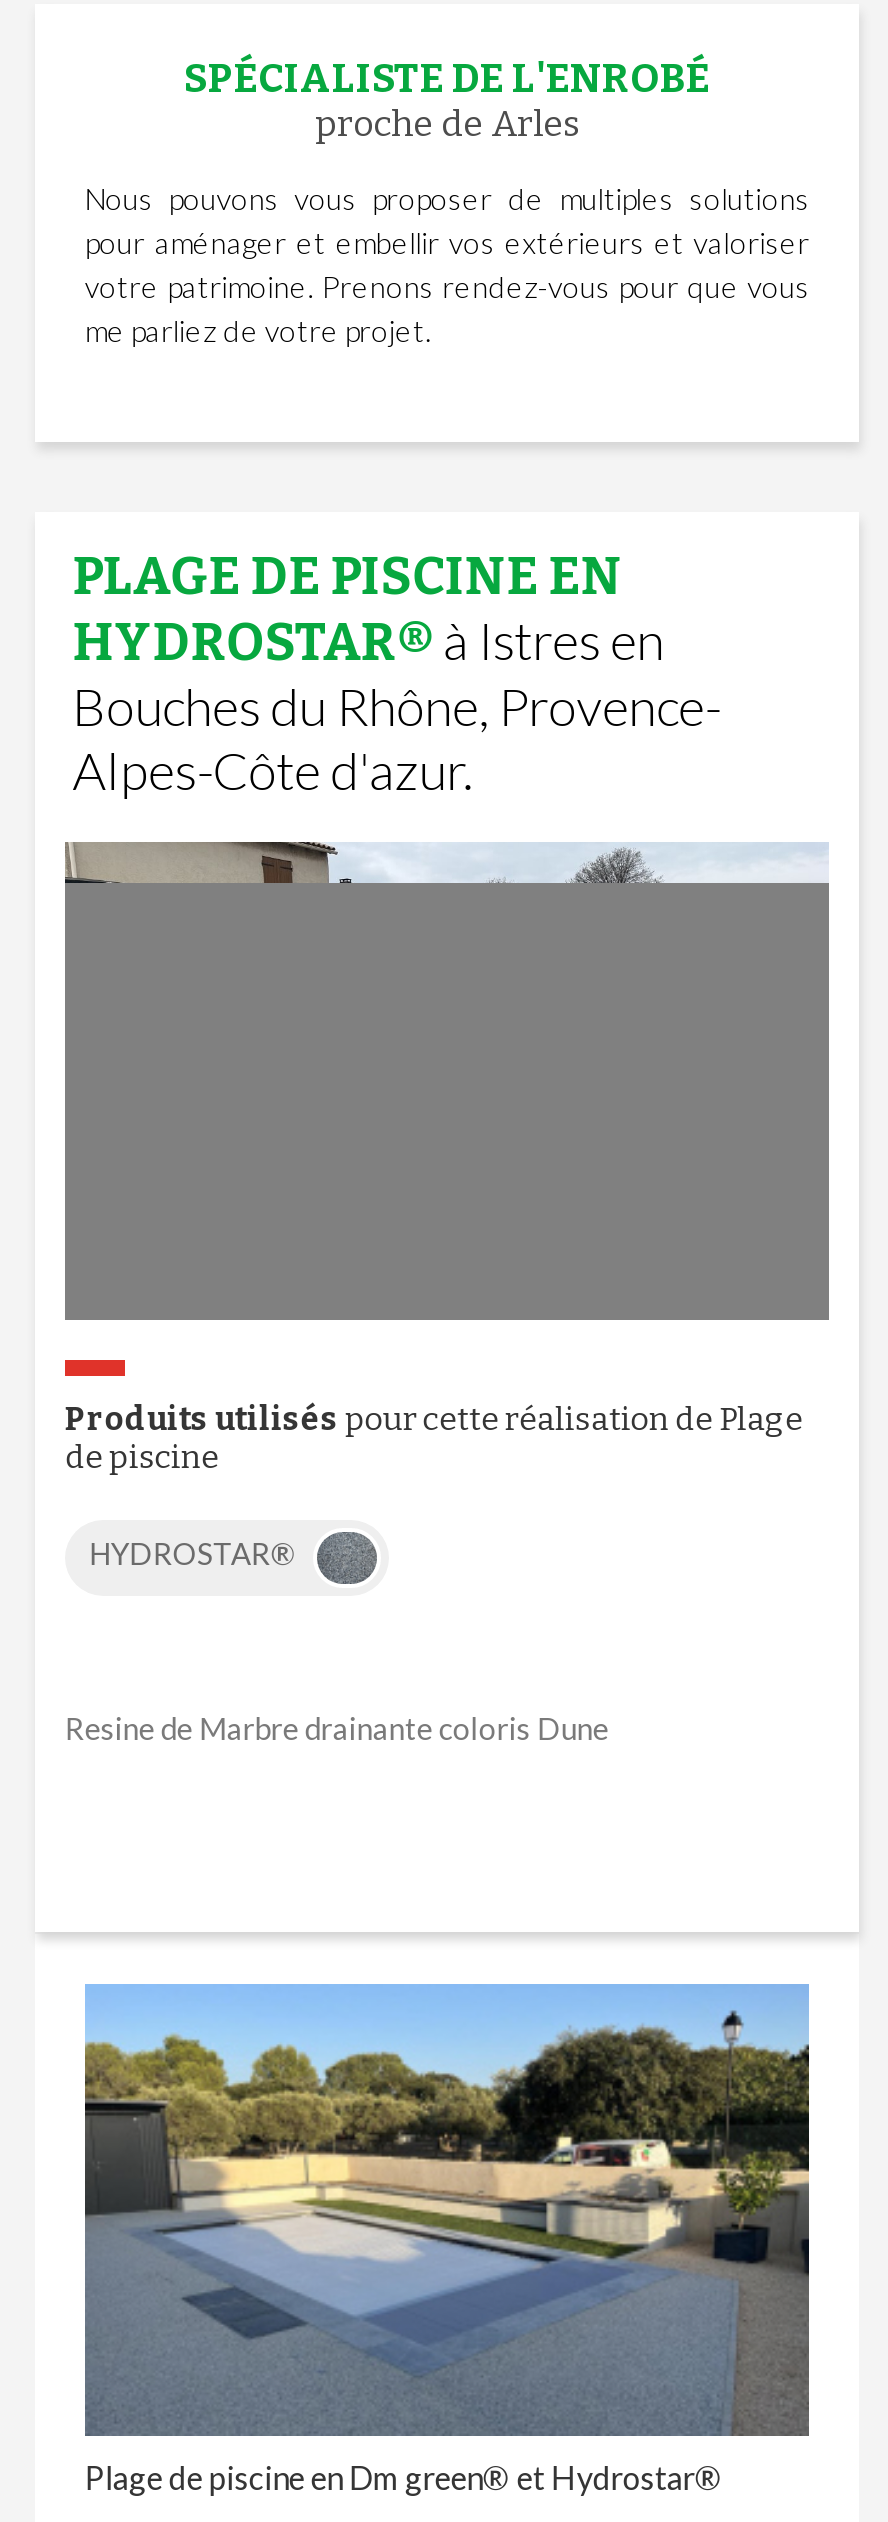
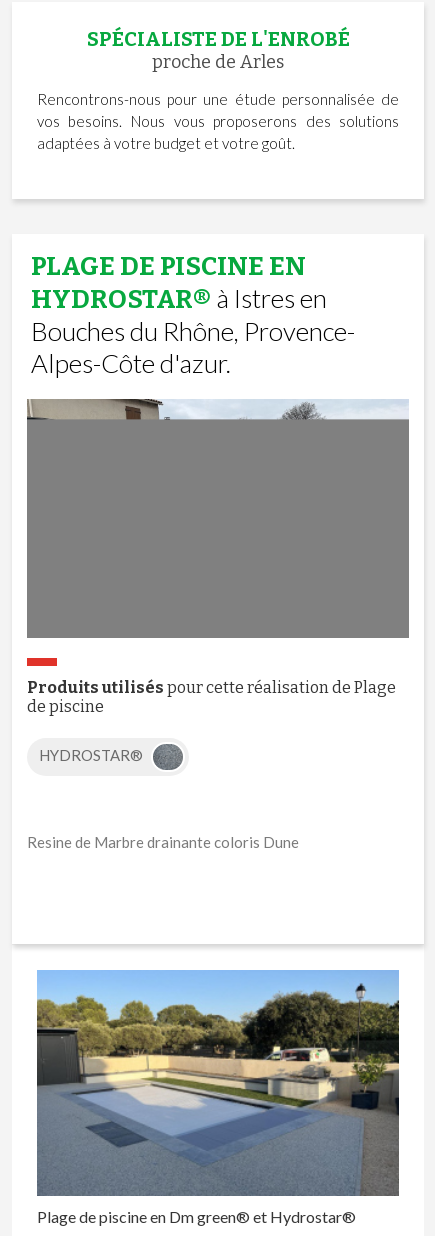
[85,180,809,348] Nous pouvons vous proposer de multiples solutions | pour aménager et embellir vos extérieurs et valoriser | votre patrimoine. Prenons rendez-vous pour que vous | me parliez de votre projet. -> [37,90,399,152] Rencontrons-nous pour une étude personnalisée de | vos besoins. Nous vous proposerons des solutions | adaptées à votre budget et votre goût.

